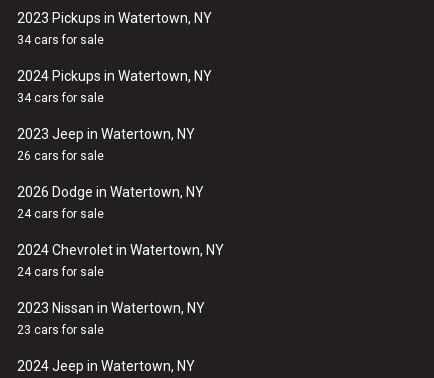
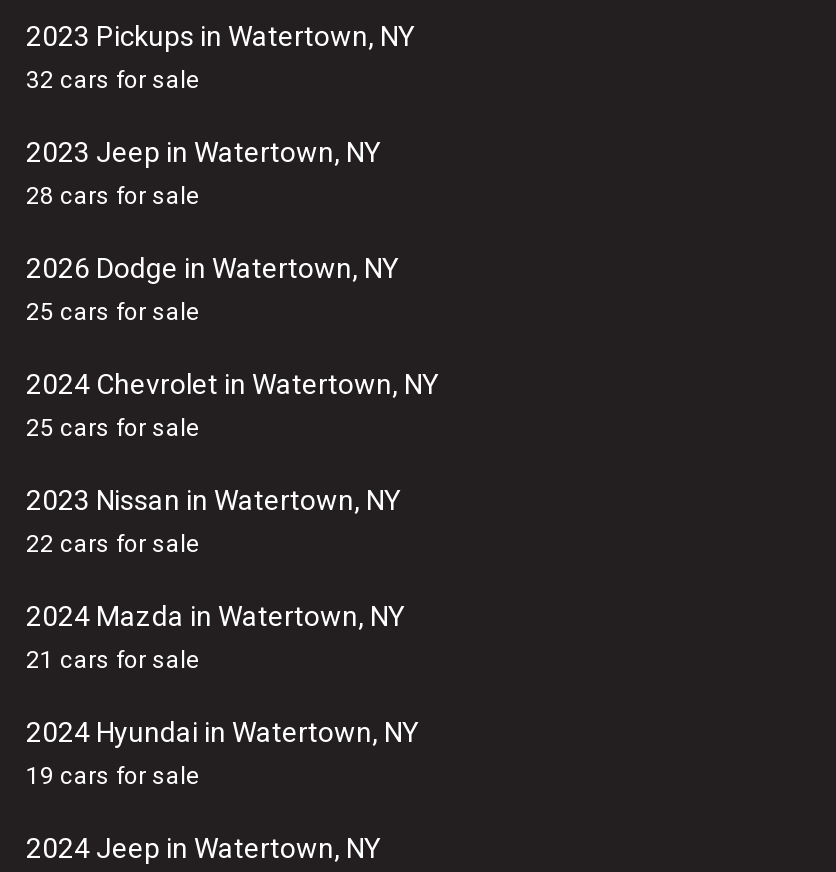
[17,33,212,105] 34 cars for sale | 2024 Pickups in Watertown, NY | 34 cars for sale -> [26,66,200,94] 32 cars for sale
moved [17,126,195,142] -> [26,136,382,168]: 2023 Jeep in Watertown, NY
[17,149,104,163] 26 cars for sale -> [26,182,200,210] 28 cars for sale
moved [17,184,204,200] -> [26,252,400,284]: 2026 Dodge in Watertown, NY
[17,207,104,221] 24 cars for sale -> [26,298,200,326] 25 cars for sale
moved [17,242,224,258] -> [26,368,440,400]: 2024 Chevrolet in Watertown, NY
[17,265,104,279] 24 cars for sale -> [26,414,200,442] 25 cars for sale
moved [17,300,205,316] -> [26,484,402,516]: 2023 Nissan in Watertown, NY
[17,323,104,337] 23 cars for sale -> [26,530,420,790] 22 cars for sale | 2024 Mazda in Watertown, NY | 21 cars for sale | 2024 Hyundai in Watertown, NY | 19 cars for sale

